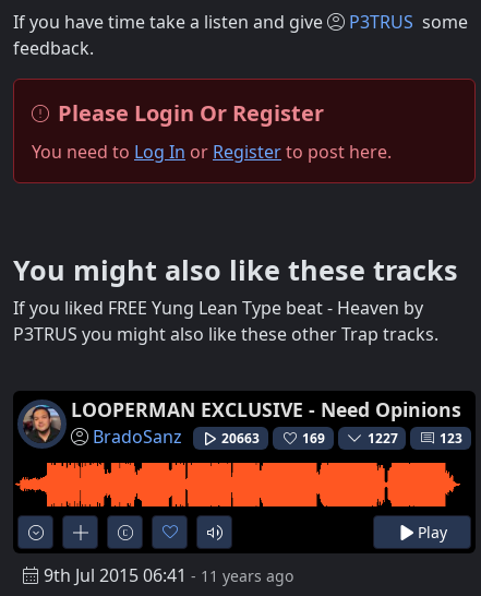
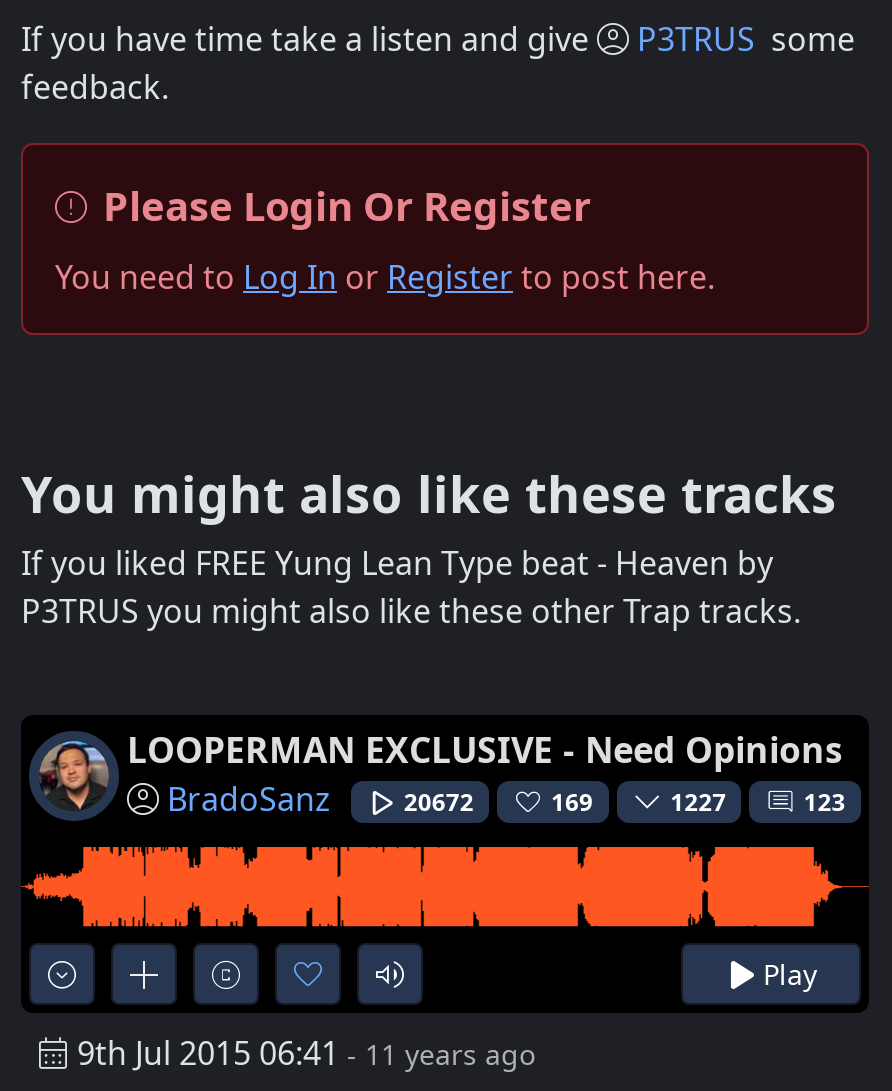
[222,429,260,448] 20663 -> [404,785,474,819] 20672

